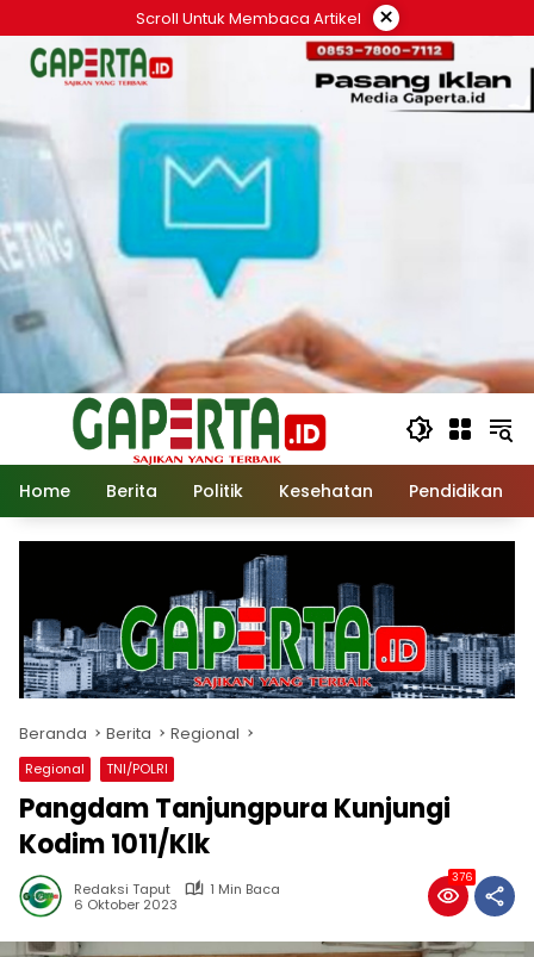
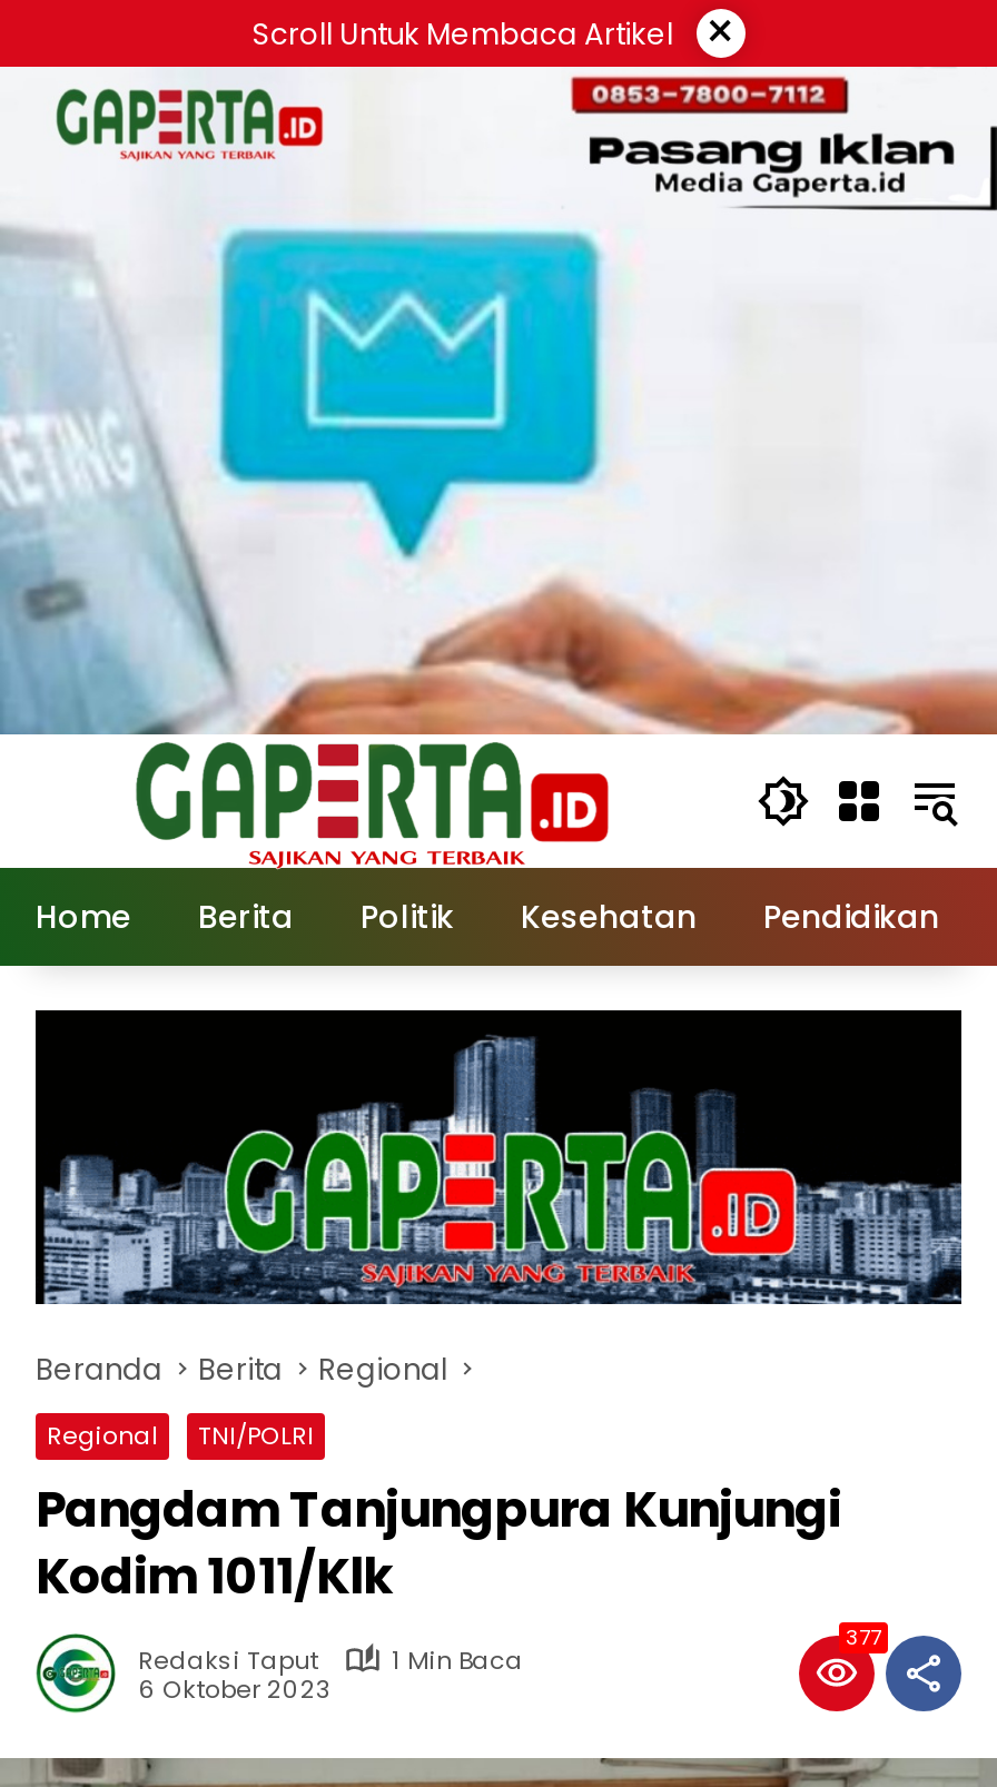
[452,870,472,884] 376 -> [846,1624,881,1651] 377

